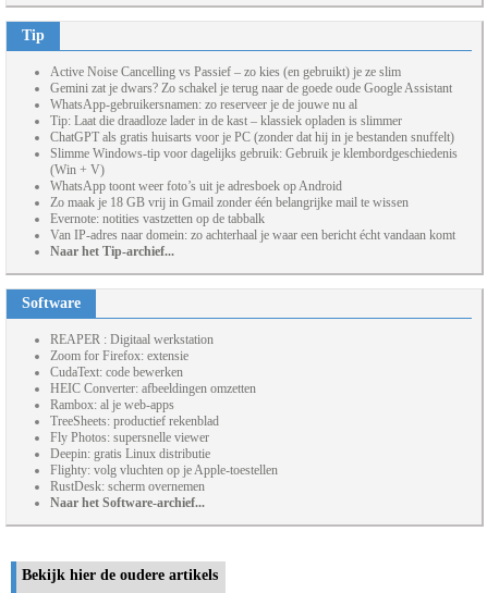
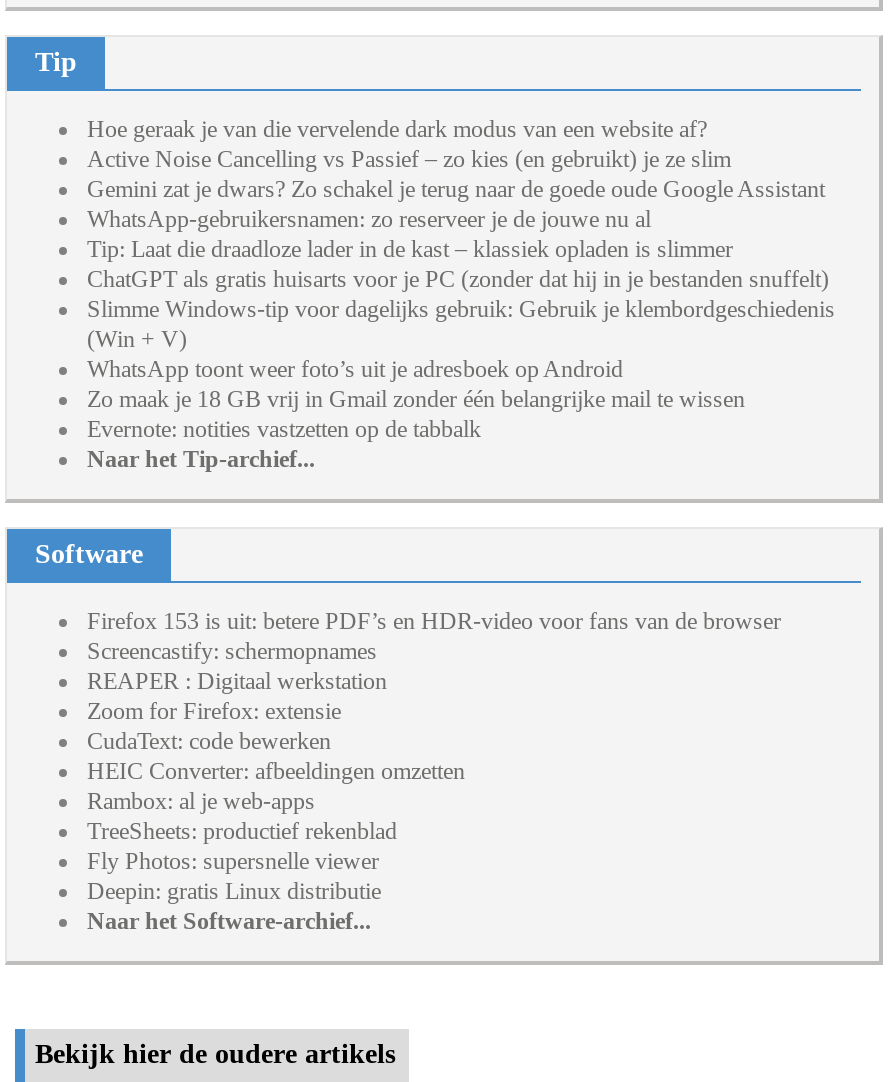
none -> [87,115,707,143] Hoe geraak je van die vervelende dark modus van een website af?
[50,228,455,243] Van IP-adres naar domein: zo achterhaal je waar een bericht écht vandaan komt -> none
none -> [87,607,781,665] Firefox 153 is uit: betere PDF’s en HDR-video voor fans van de browser | Screencastify: schermopnames
moved [50,332,256,462] -> [87,667,465,905]: REAPER : Digitaal werkstation | Zoom for Firefox: extensie | CudaText: code bewerken | HEIC Converter: afbeeldingen omzetten | Rambox: al je web-apps | TreeSheets: productief rekenblad | Fly Photos: supersnelle viewer | Deepin: gratis Linux distributie
[50,463,278,494] Flighty: volg vluchten op je Apple-toestellen | RustDesk: scherm overnemen -> none

